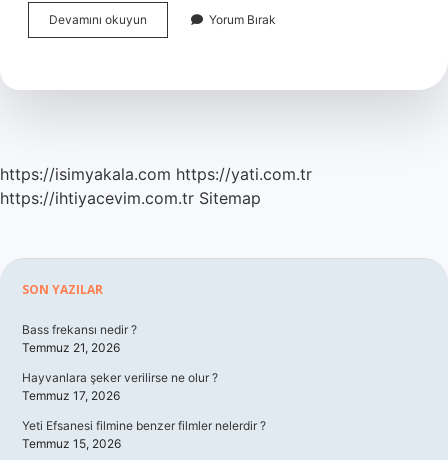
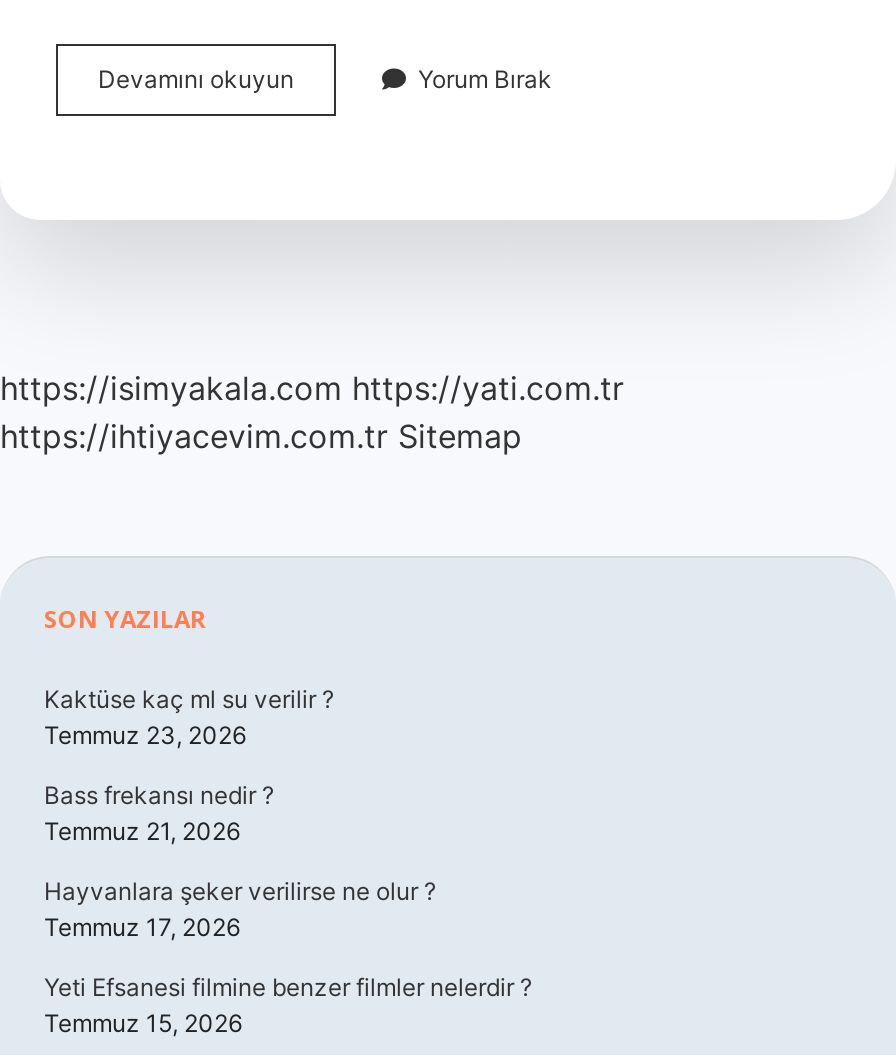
none -> [44,684,334,750] Kaktüse kaç ml su verilir ? | Temmuz 23, 2026

